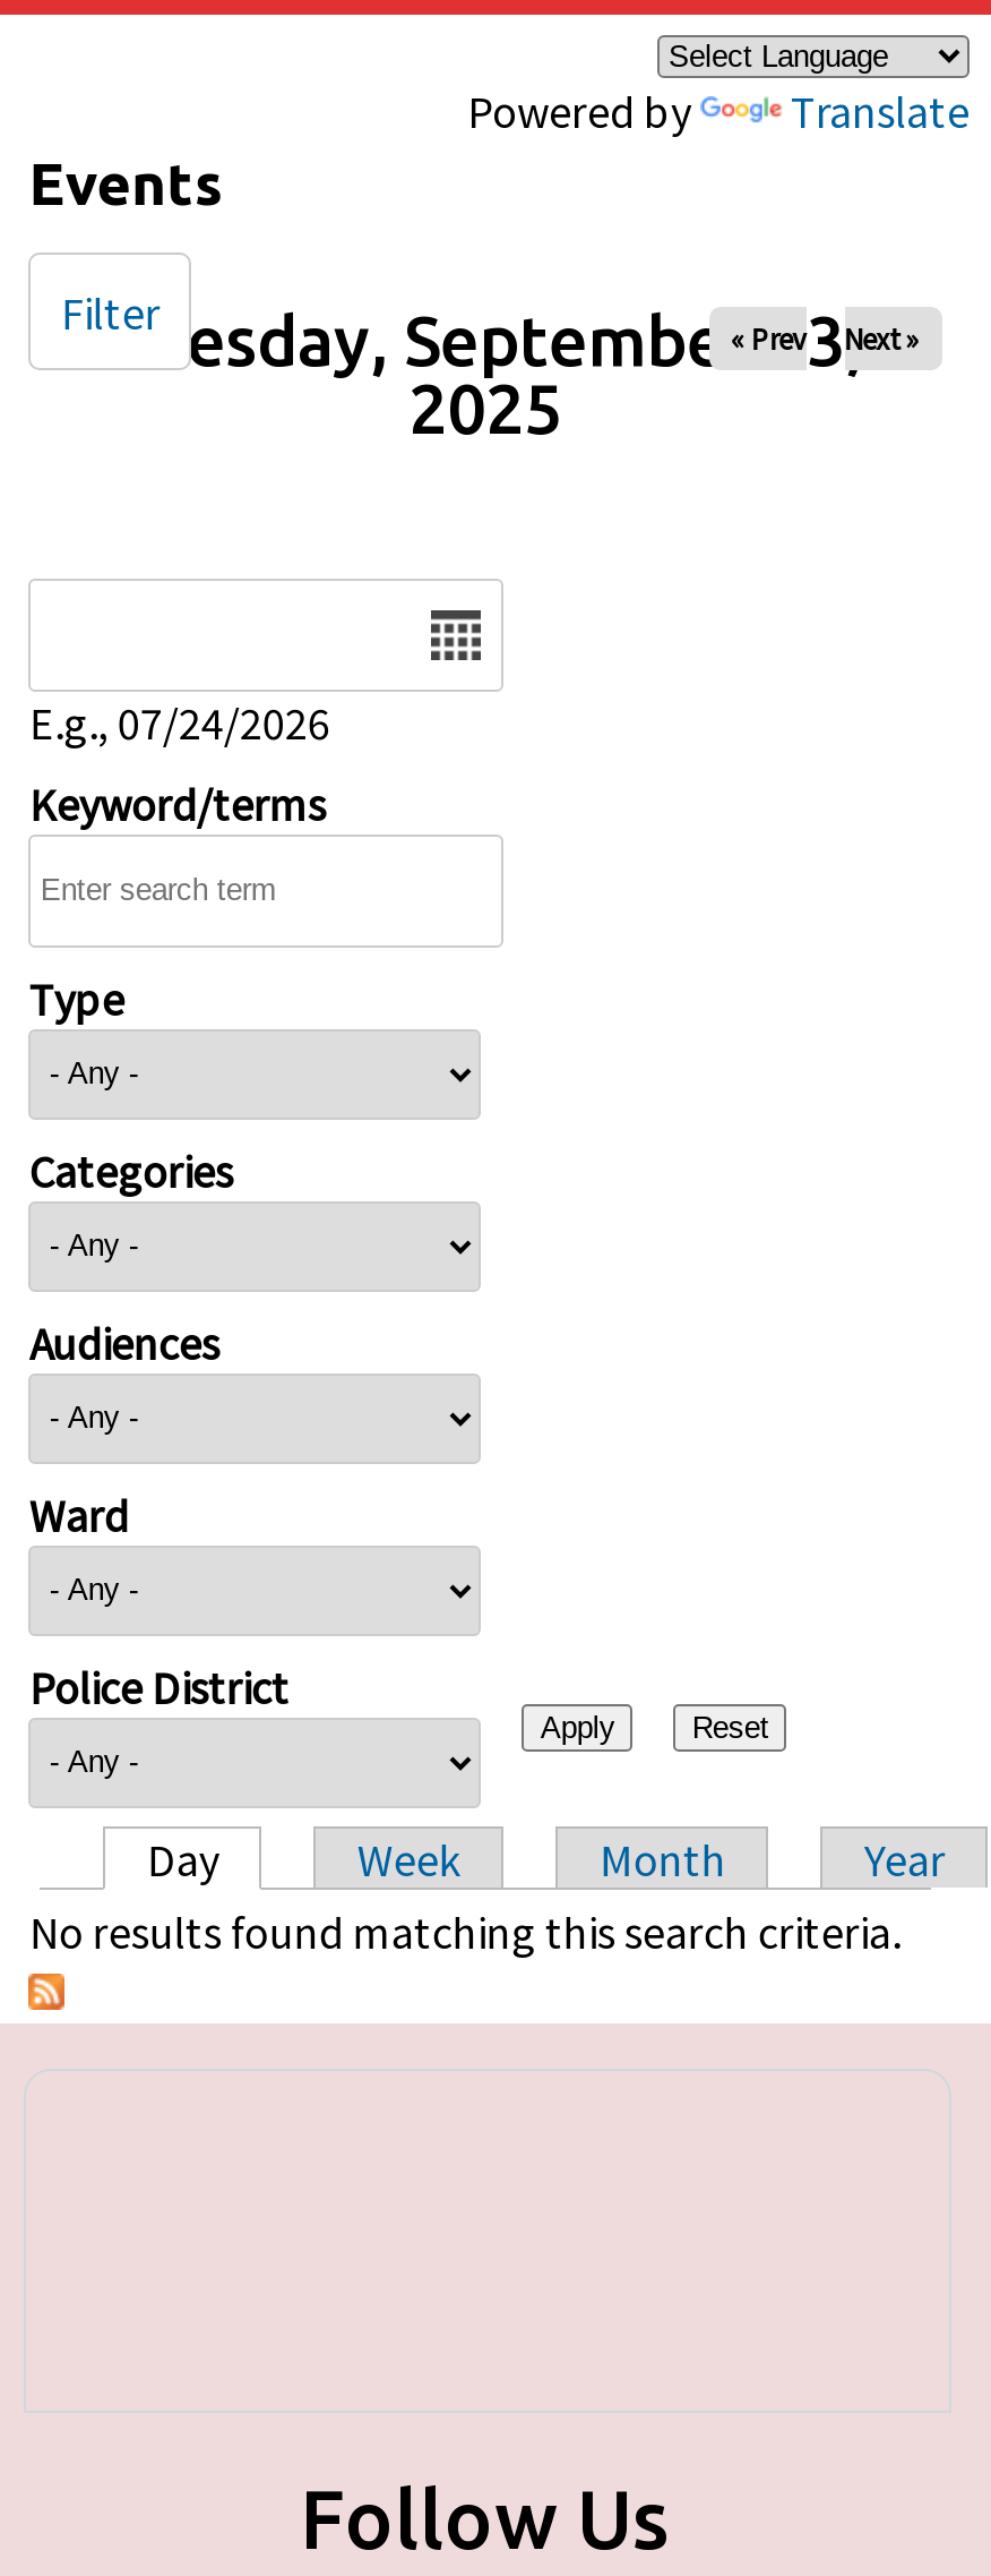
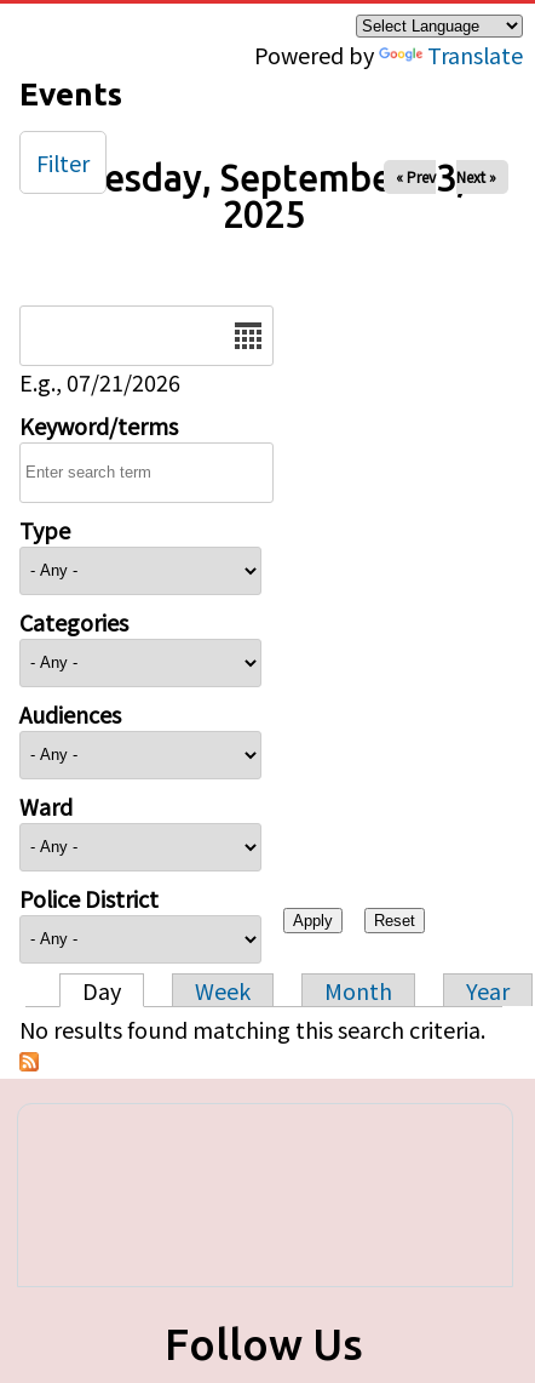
[29,691,330,750] E.g., 07/24/2026 -> [20,365,181,397] E.g., 07/21/2026

